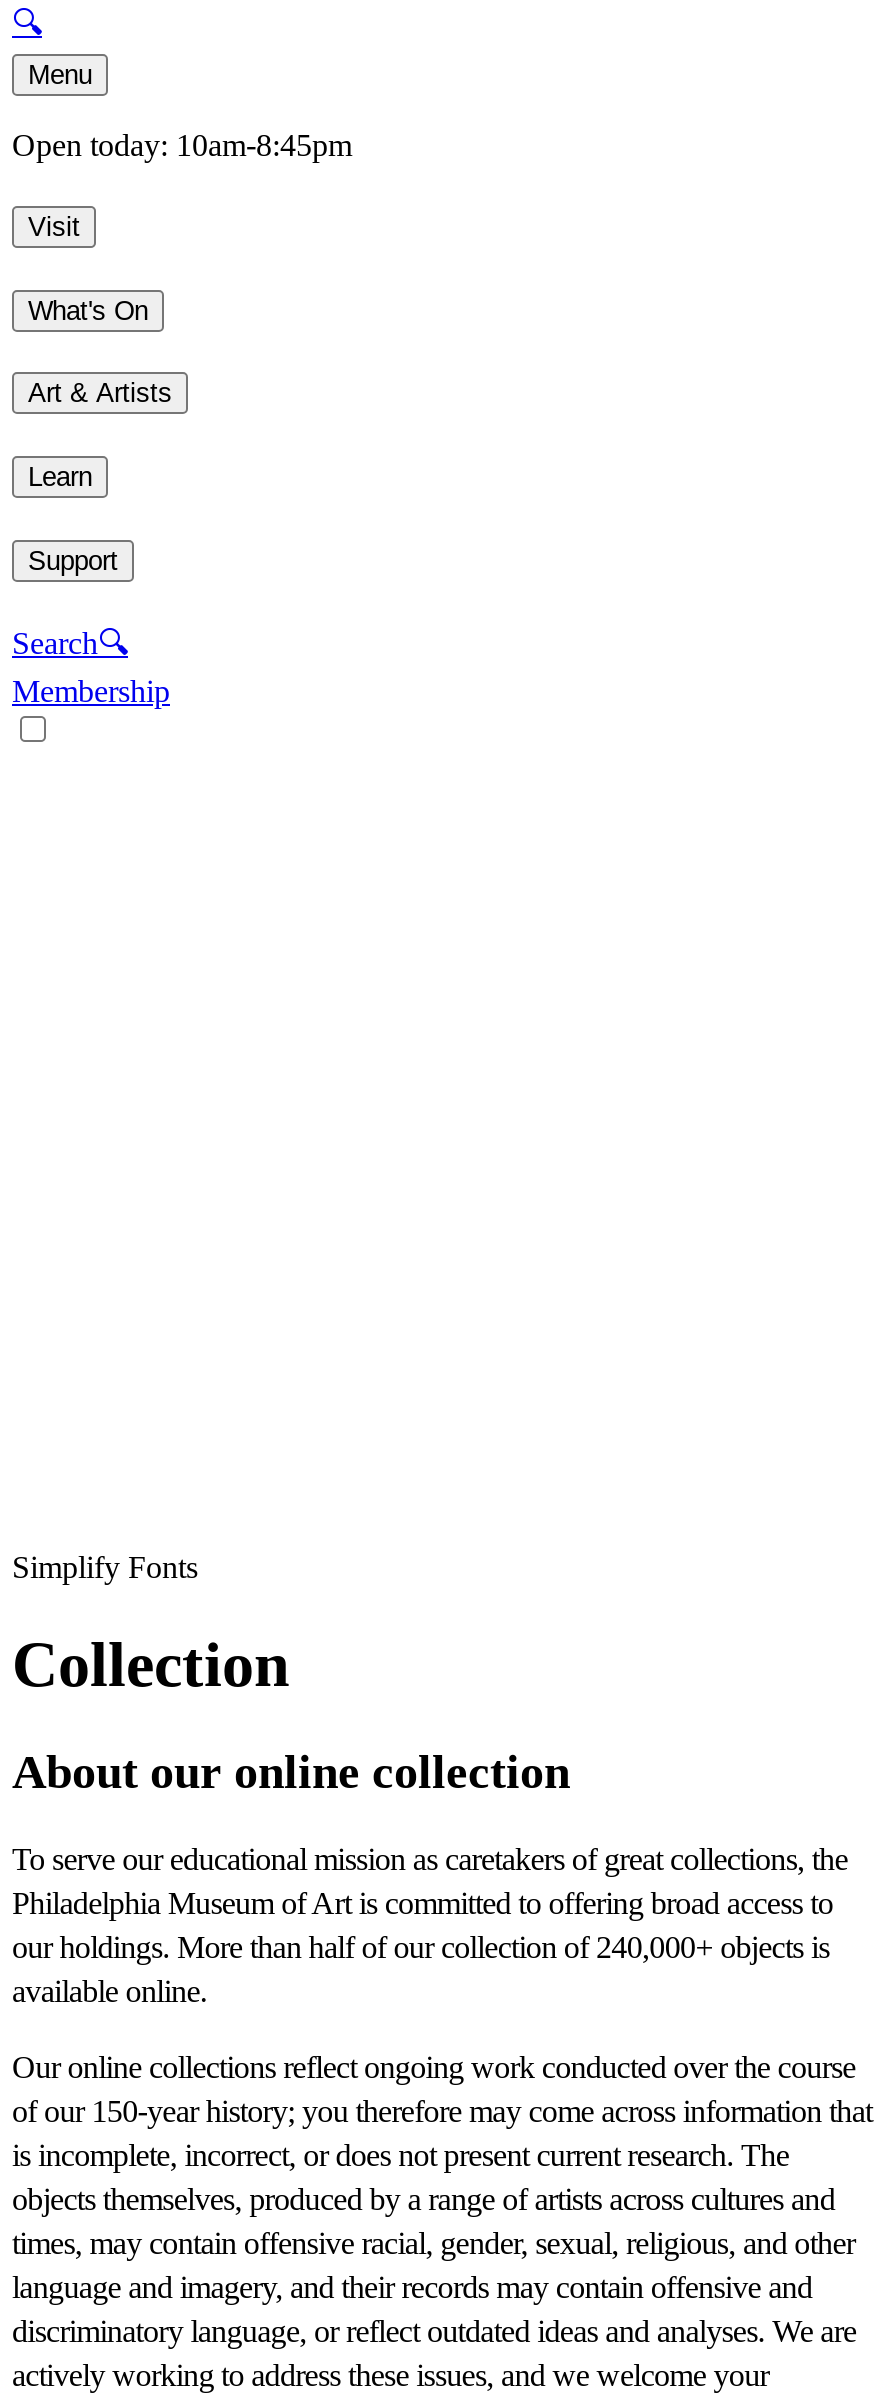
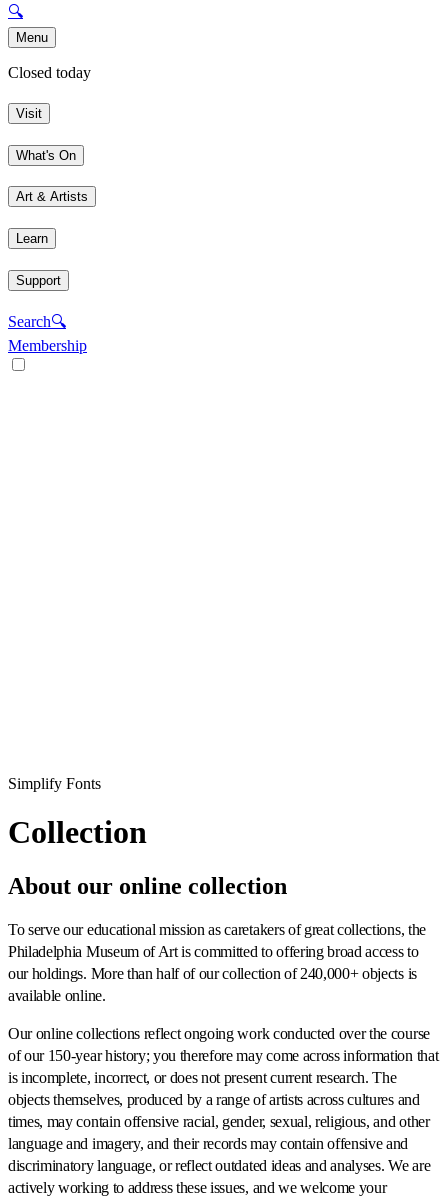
[12,129,352,163] Open today: 10am-8:45pm -> [8,64,91,81] Closed today

